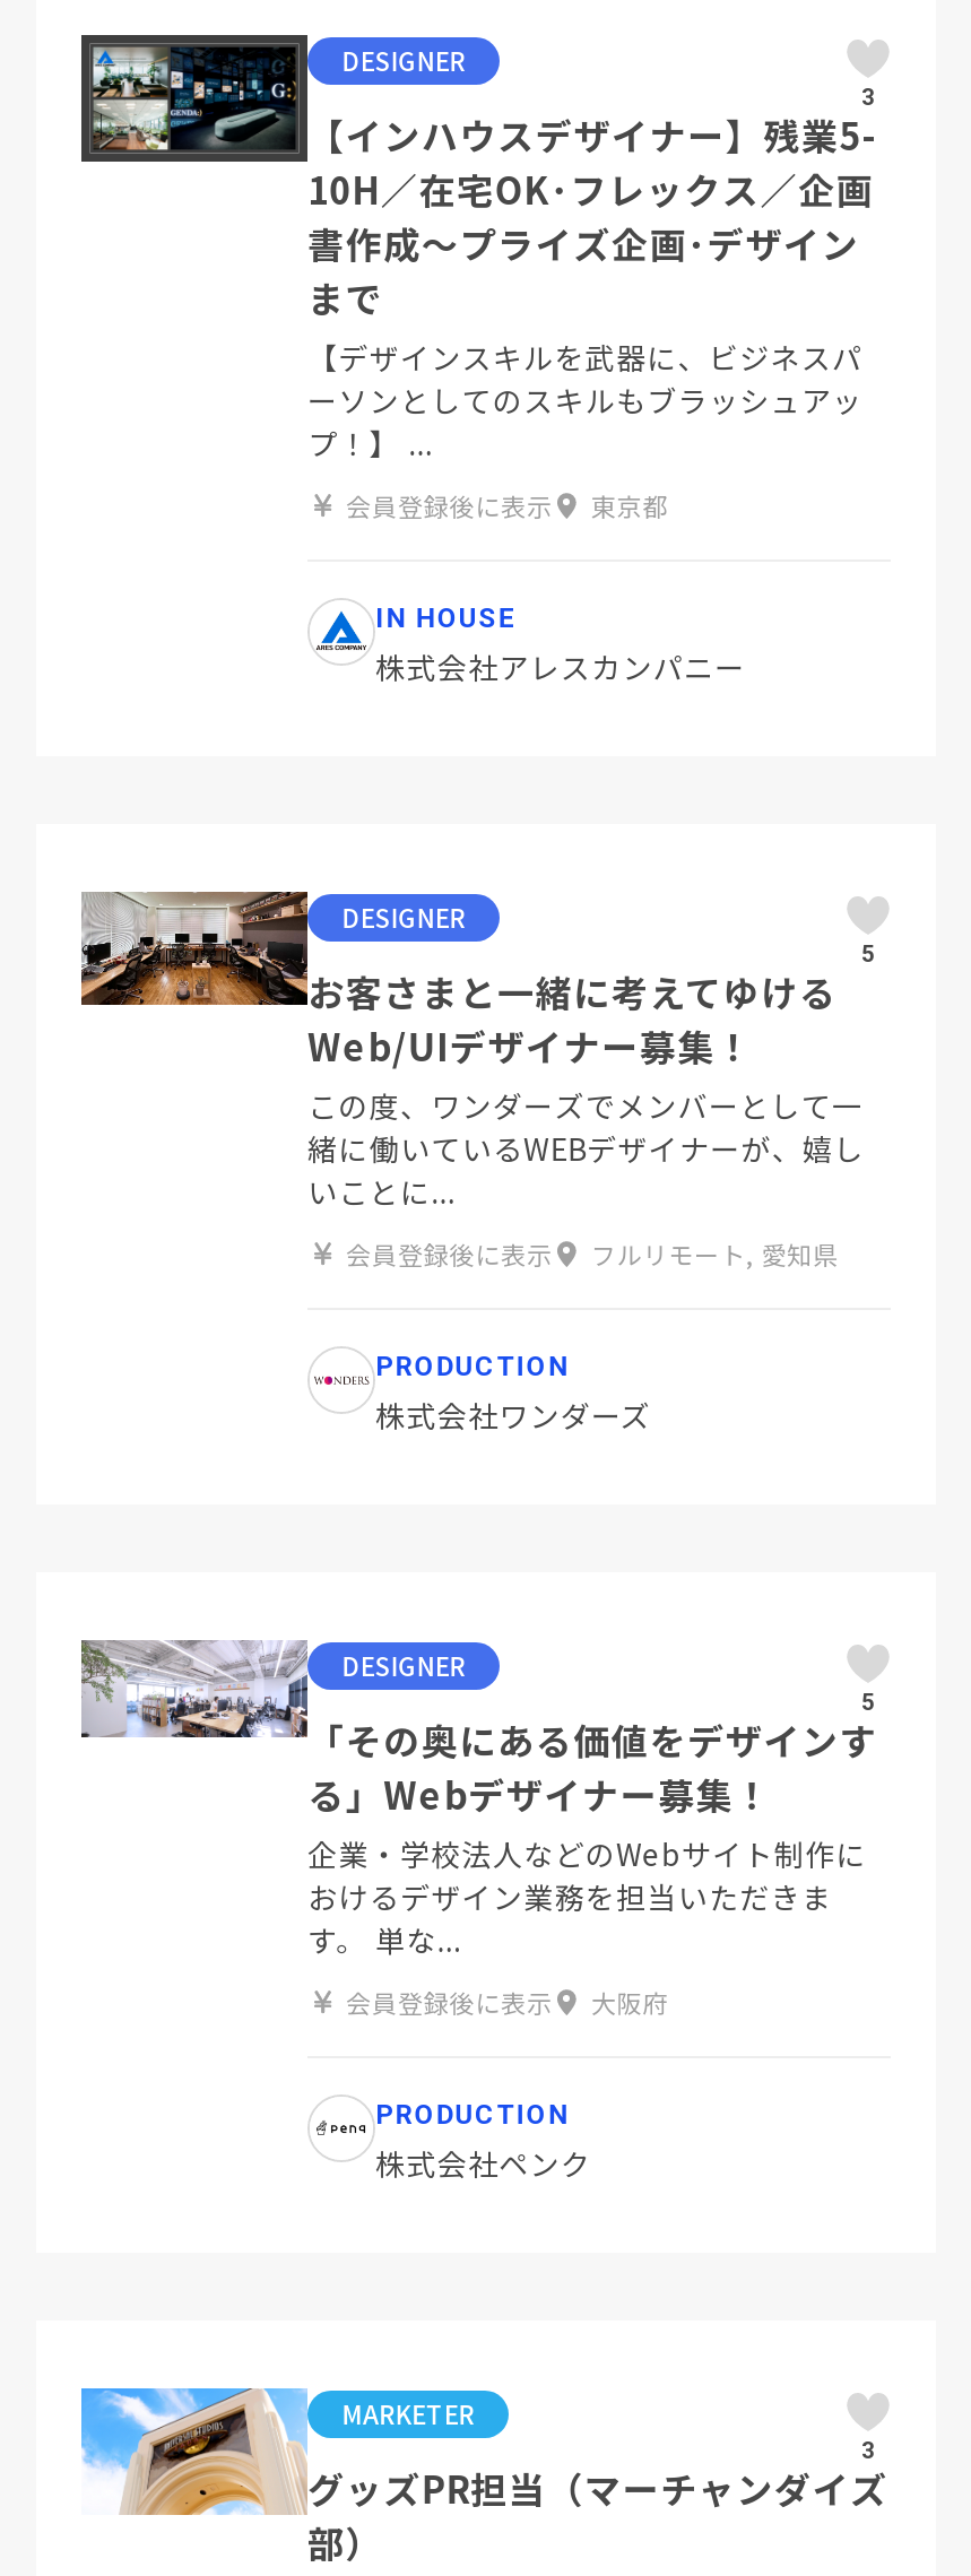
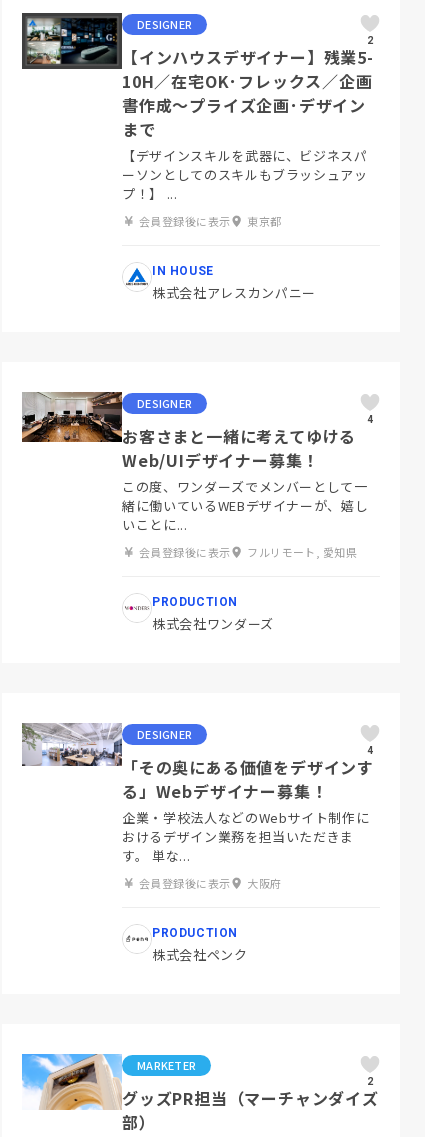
[861,84,876,109] 3 -> [367,35,373,46] 2
[861,941,876,966] 5 -> [367,414,373,425] 4
[861,1689,876,1714] 5 -> [367,745,373,756] 4
[861,2438,876,2463] 3 -> [367,1076,373,1087] 2

